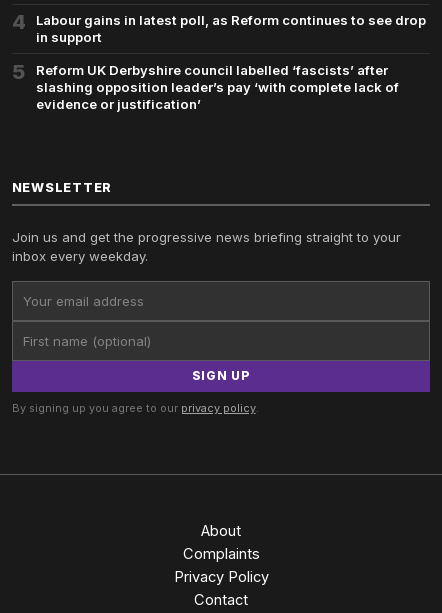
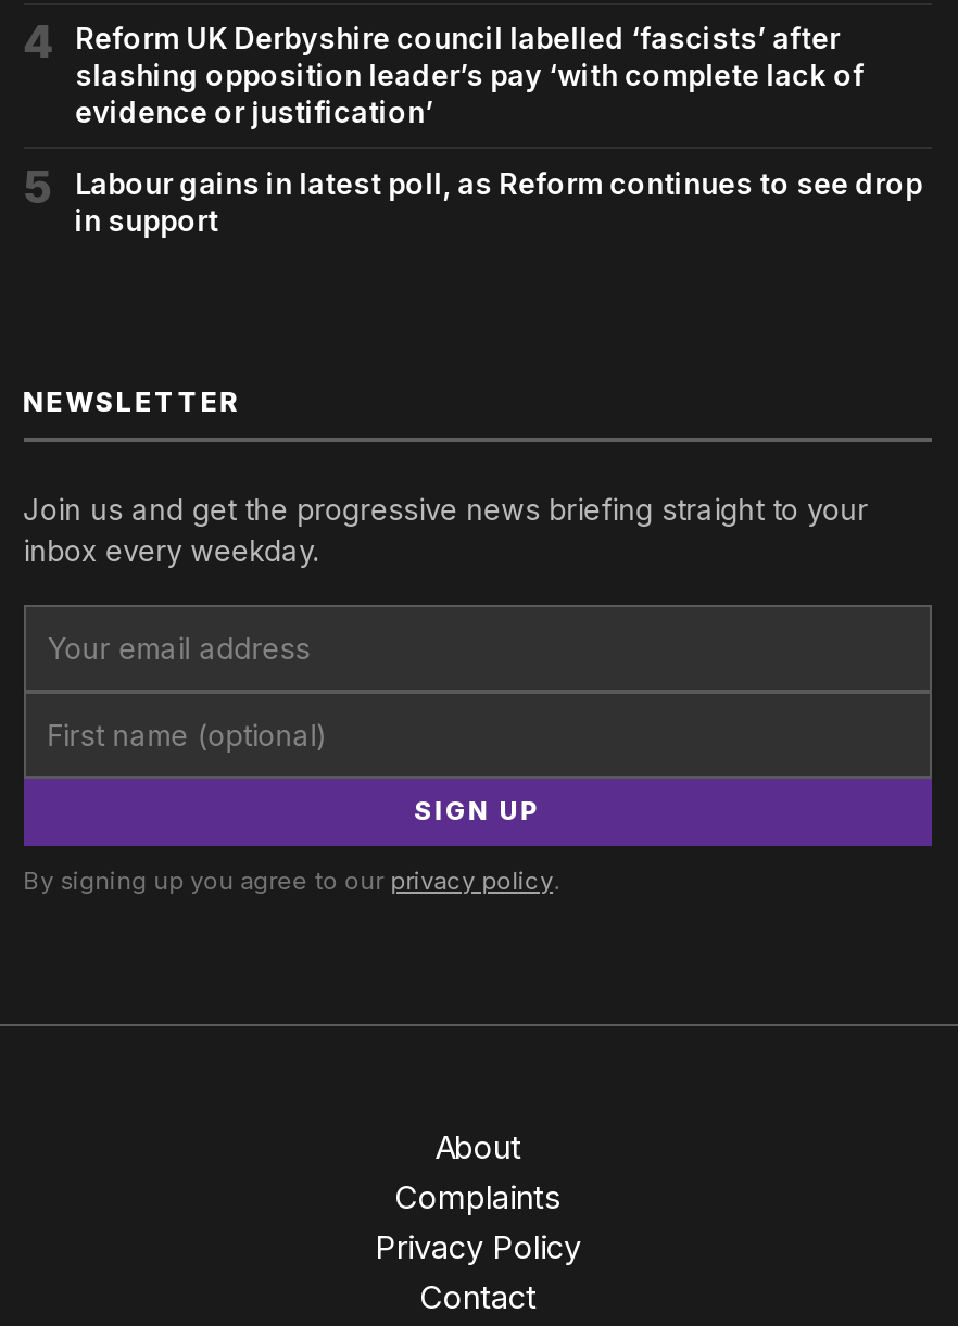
moved [12,12,426,83] -> [23,159,922,237]: Labour gains in latest poll, as Reform continues to see drop | in support | 5
moved [36,61,399,111] -> [75,21,864,129]: Reform UK Derbyshire council labelled ‘fascists’ after | slashing opposition leader’s pay ‘with complete lack of | evidence or justification’

